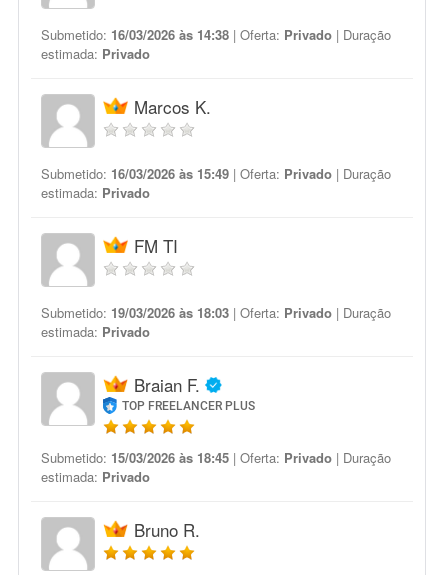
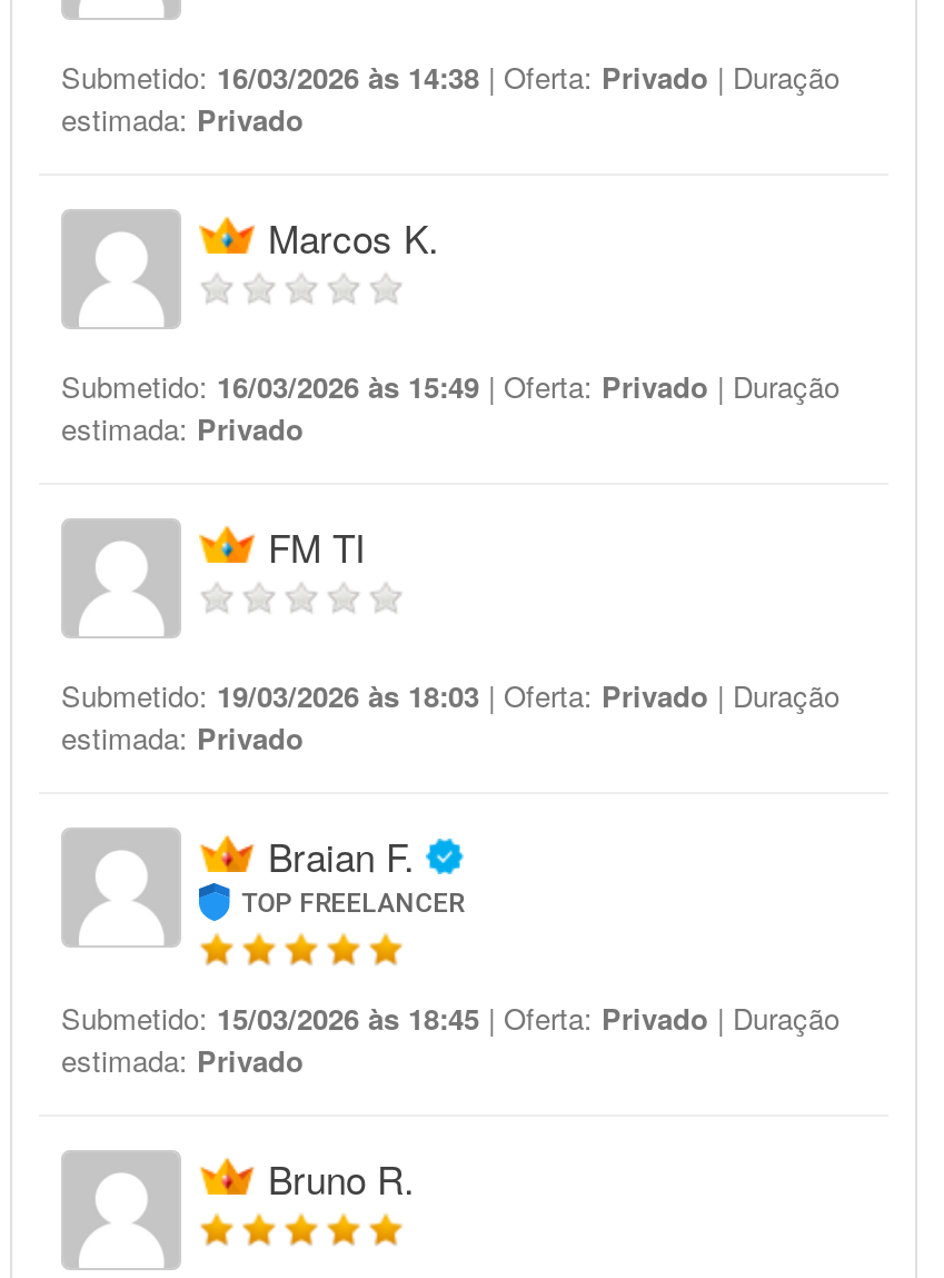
[122,399,255,413] TOP FREELANCER PLUS -> [242,888,464,919] TOP FREELANCER

